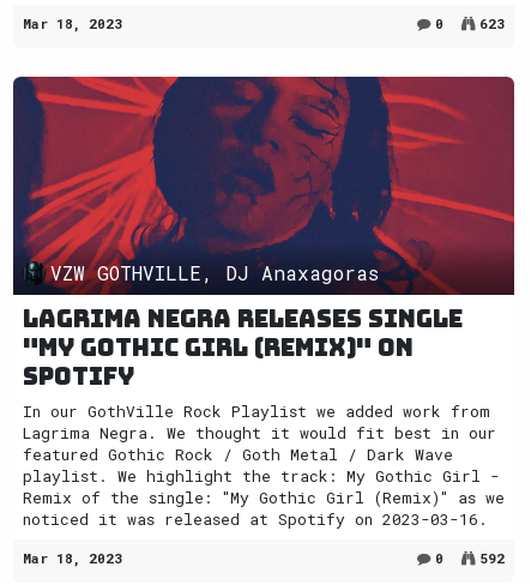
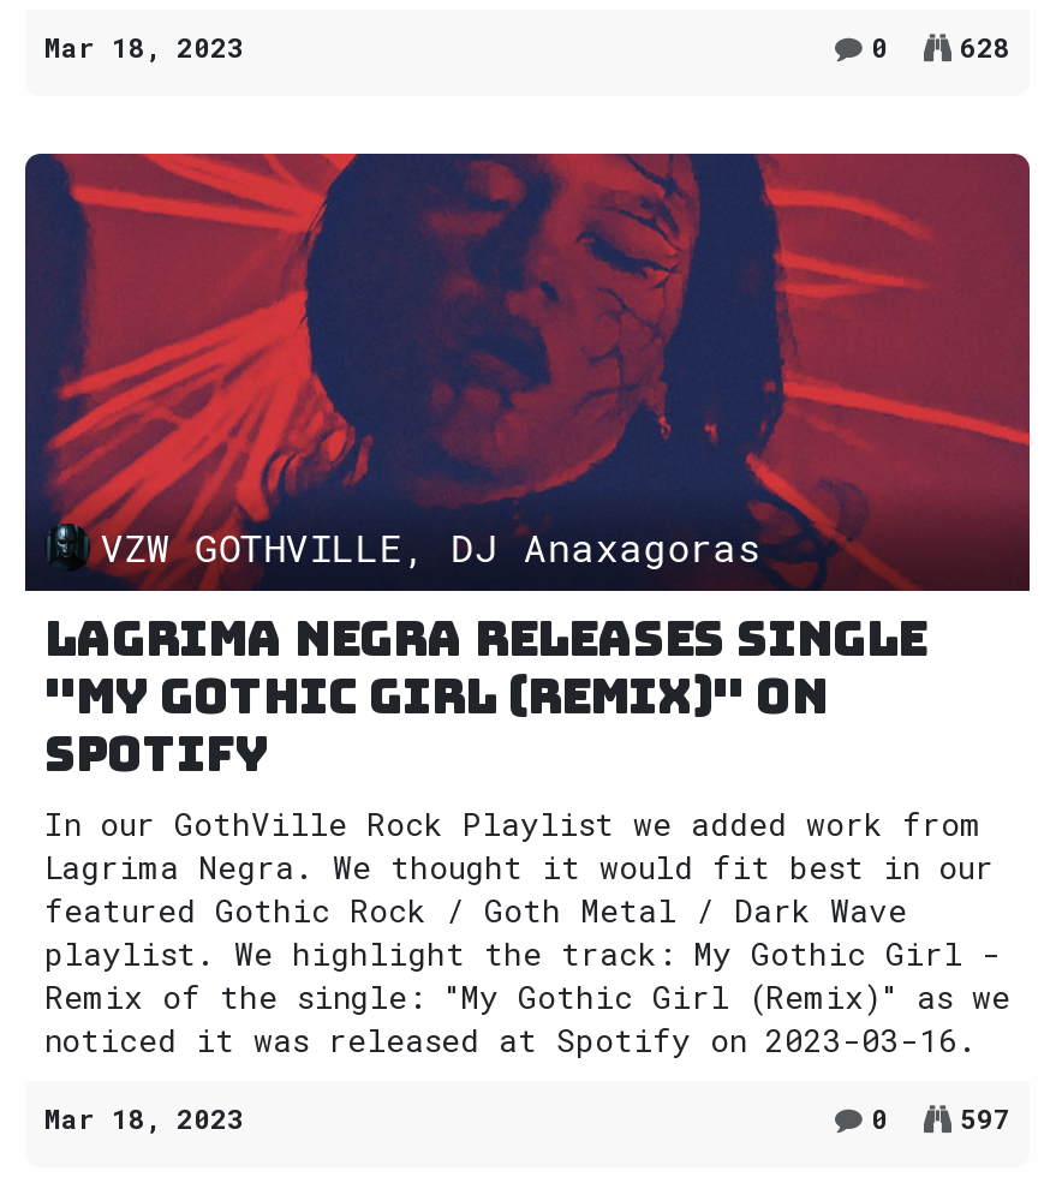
[479,15,505,33] 623 -> [960,30,1010,66] 628
[435,549,505,567] 0 592 -> [871,1099,1010,1135] 0 597

